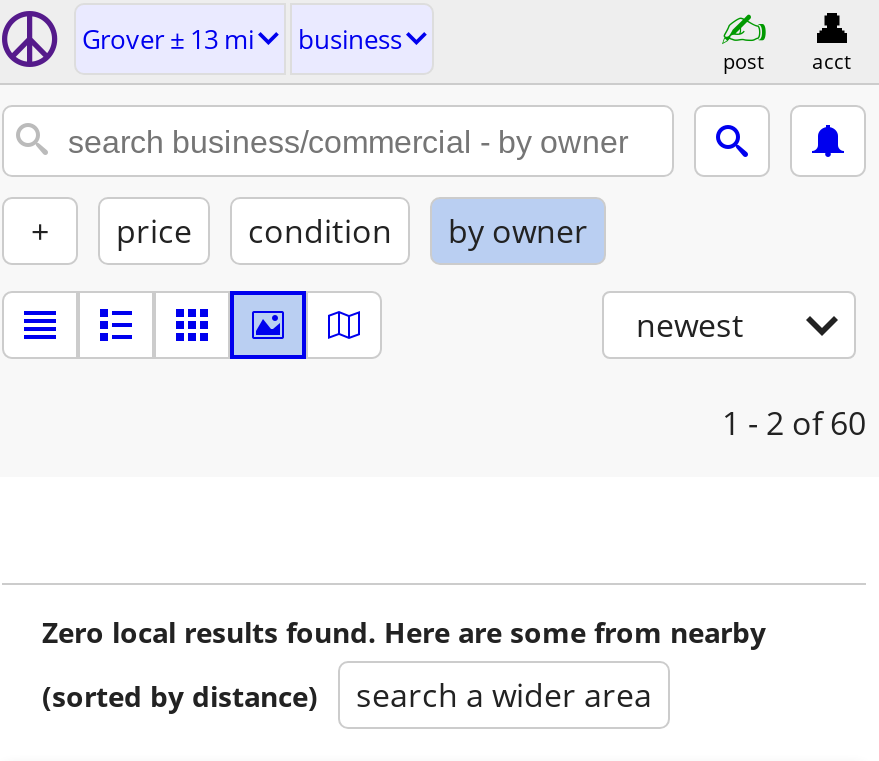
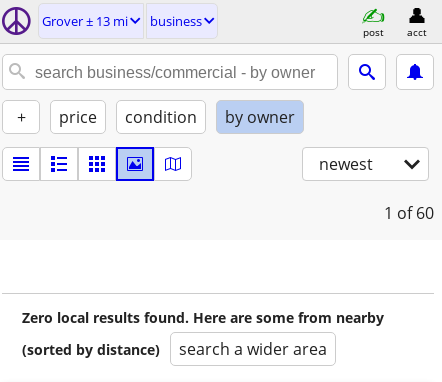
[722,401,866,445] 1 - 2 of 60 -> [384,202,434,224] 1 of 60

